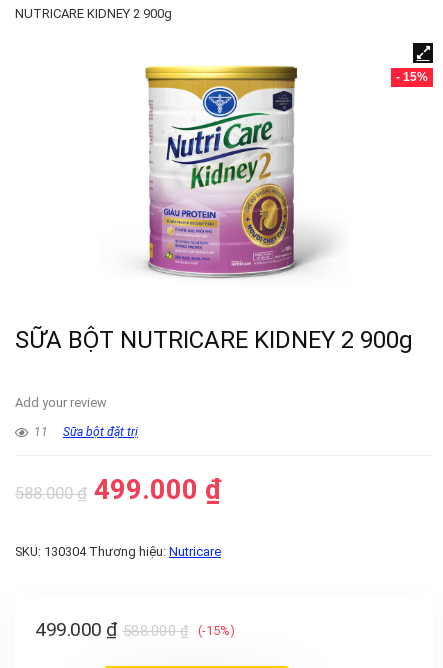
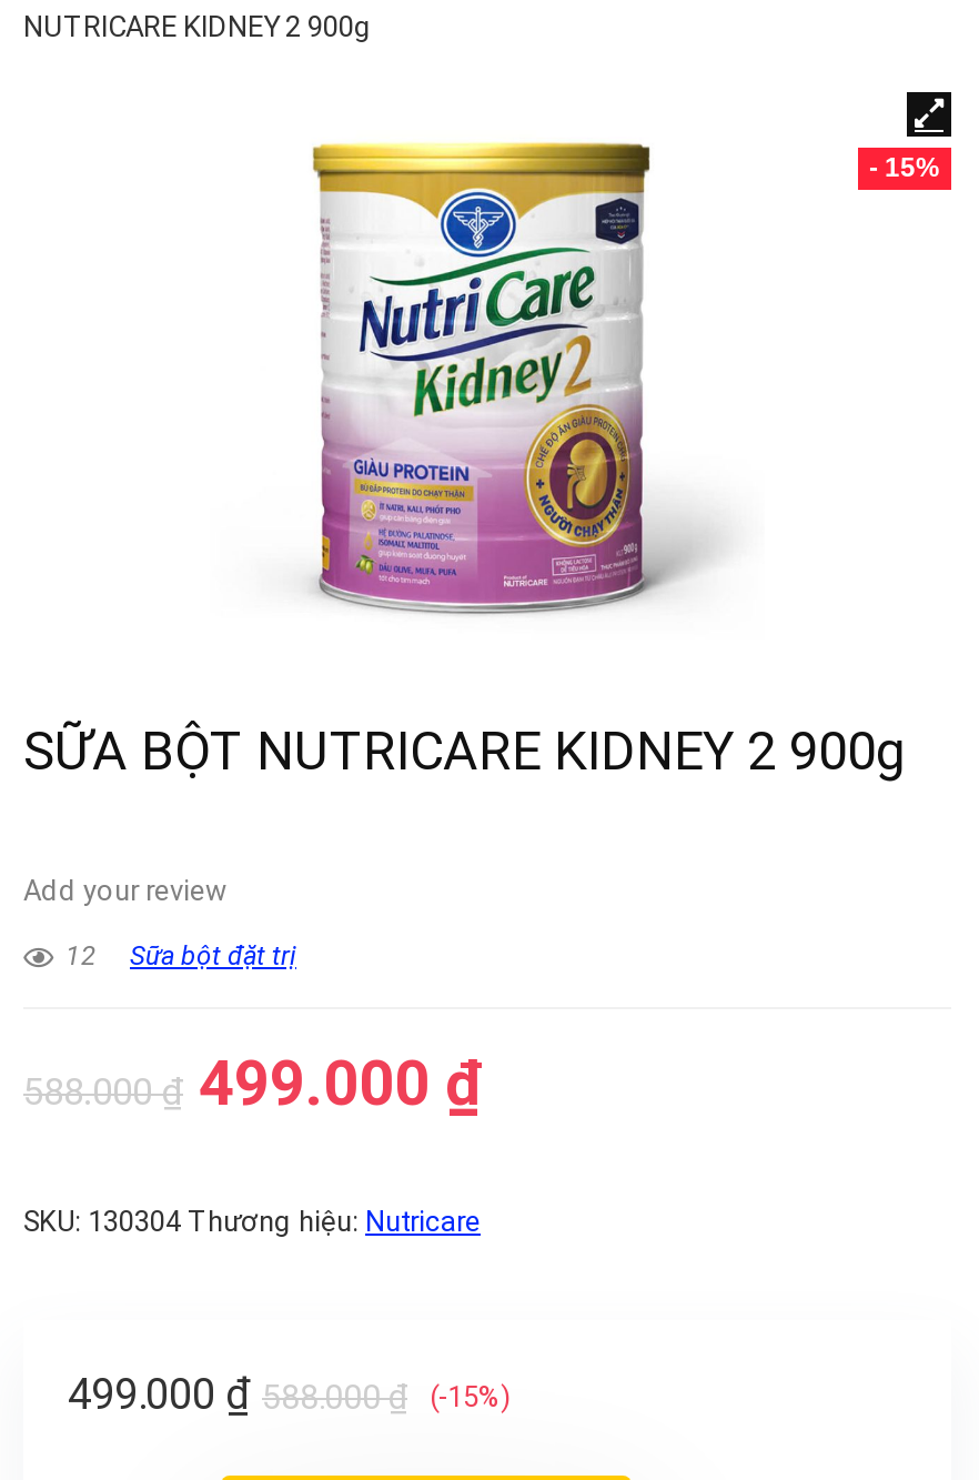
[34,425,138,439] 11 Sữa bột đặt trị -> [65,940,296,971] 12 Sữa bột đặt trị

